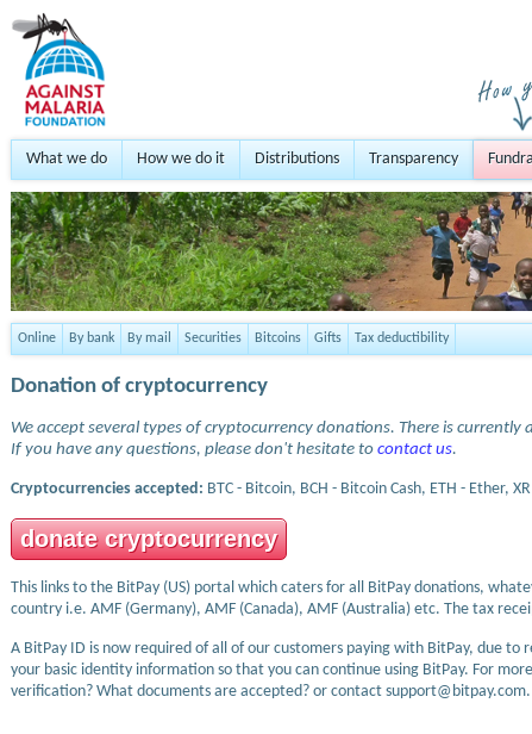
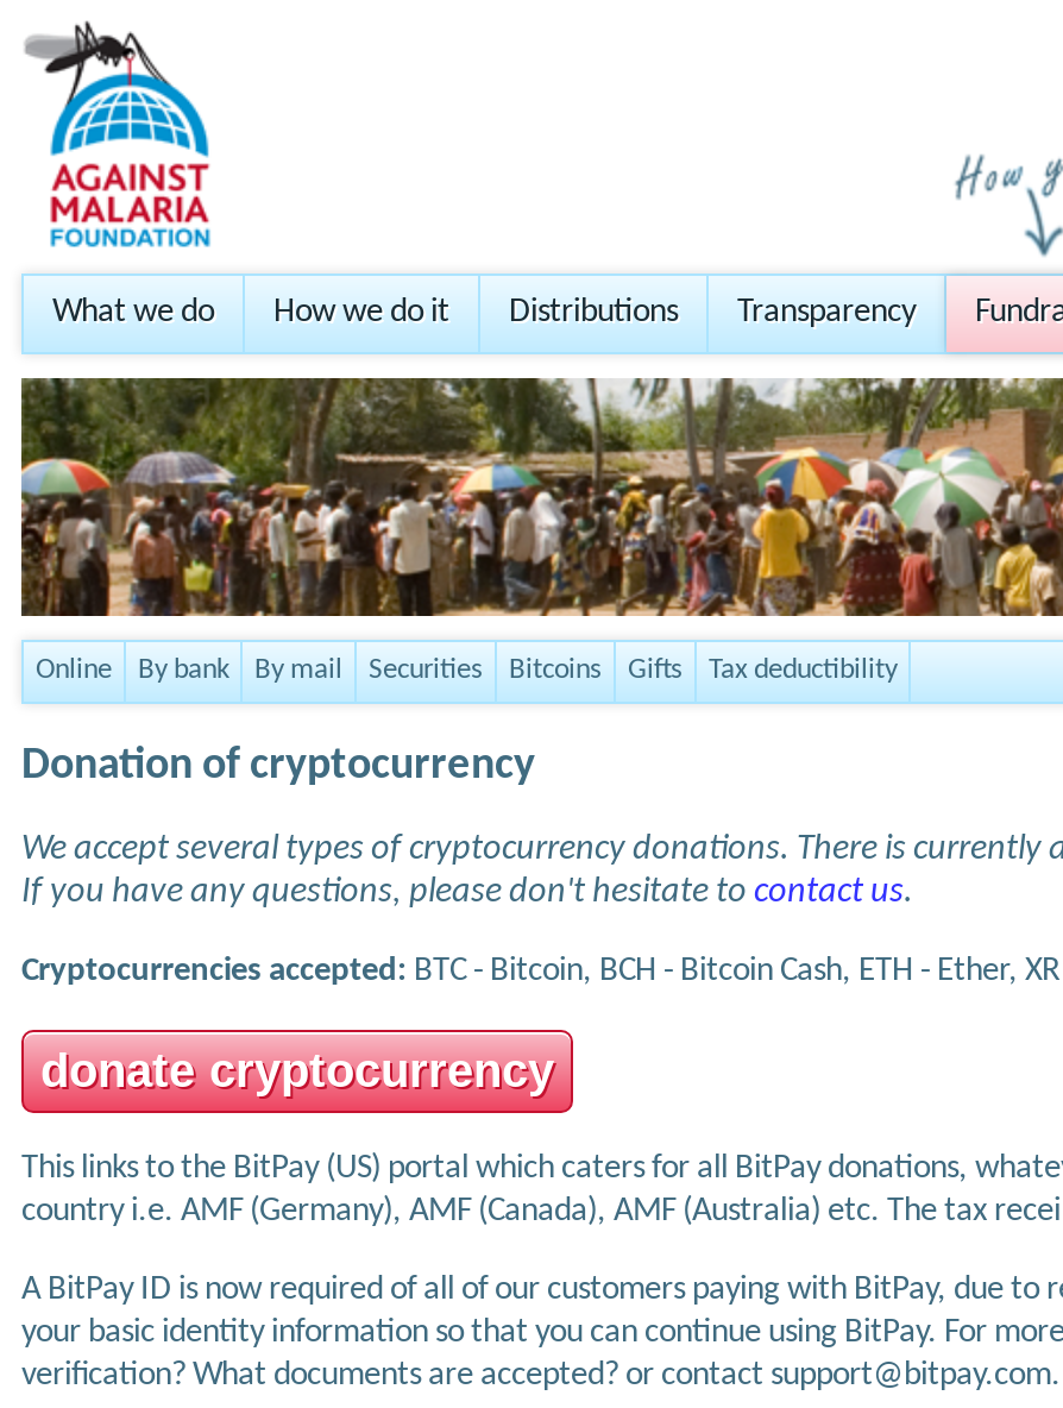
[11,191,528,312] [image] -> [19,376,1056,618] [image]

